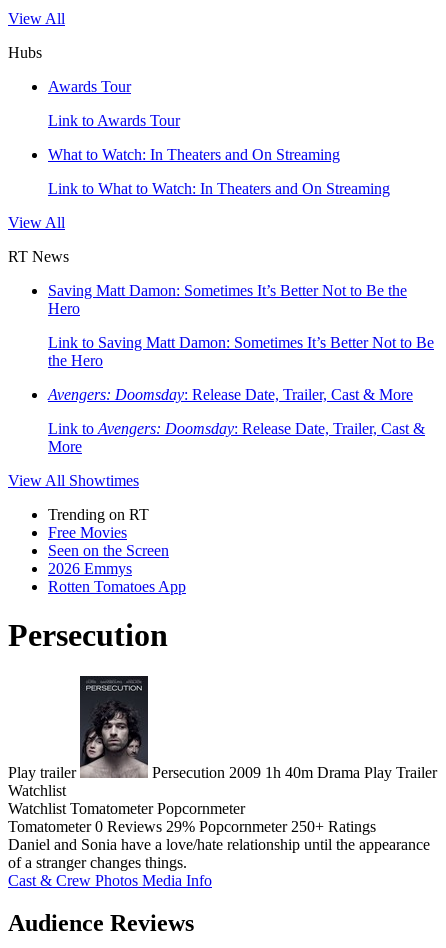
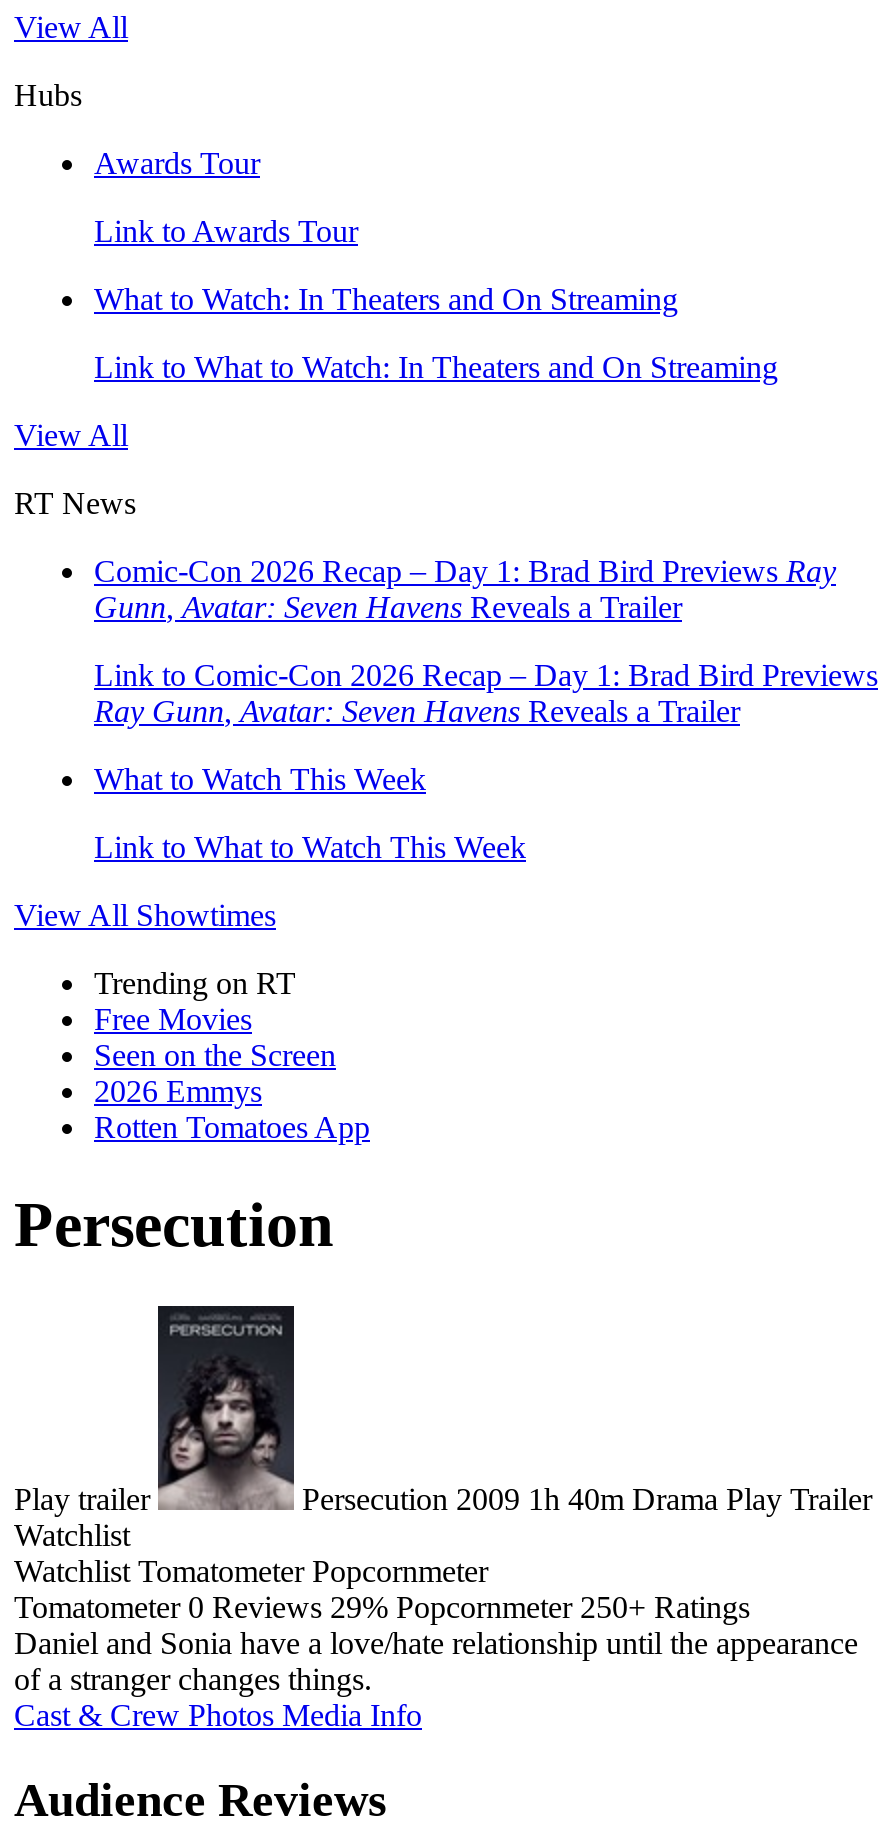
[48,282,407,317] Saving Matt Damon: Sometimes It’s Better Not to Be the | Hero -> [94,554,836,624] Comic-Con 2026 Recap – Day 1: Brad Bird Previews Ray | Gunn, Avatar: Seven Havens Reveals a Trailer
[48,334,434,369] Link to Saving Matt Damon: Sometimes It’s Better Not to Be | the Hero -> [94,658,878,728] Link to Comic-Con 2026 Recap – Day 1: Brad Bird Previews | Ray Gunn, Avatar: Seven Havens Reveals a Trailer
[48,386,413,403] Avengers: Doomsday: Release Date, Trailer, Cast & More -> [94,762,426,796] What to Watch This Week
[48,420,425,455] Link to Avengers: Doomsday: Release Date, Trailer, Cast & | More -> [94,830,526,864] Link to What to Watch This Week

